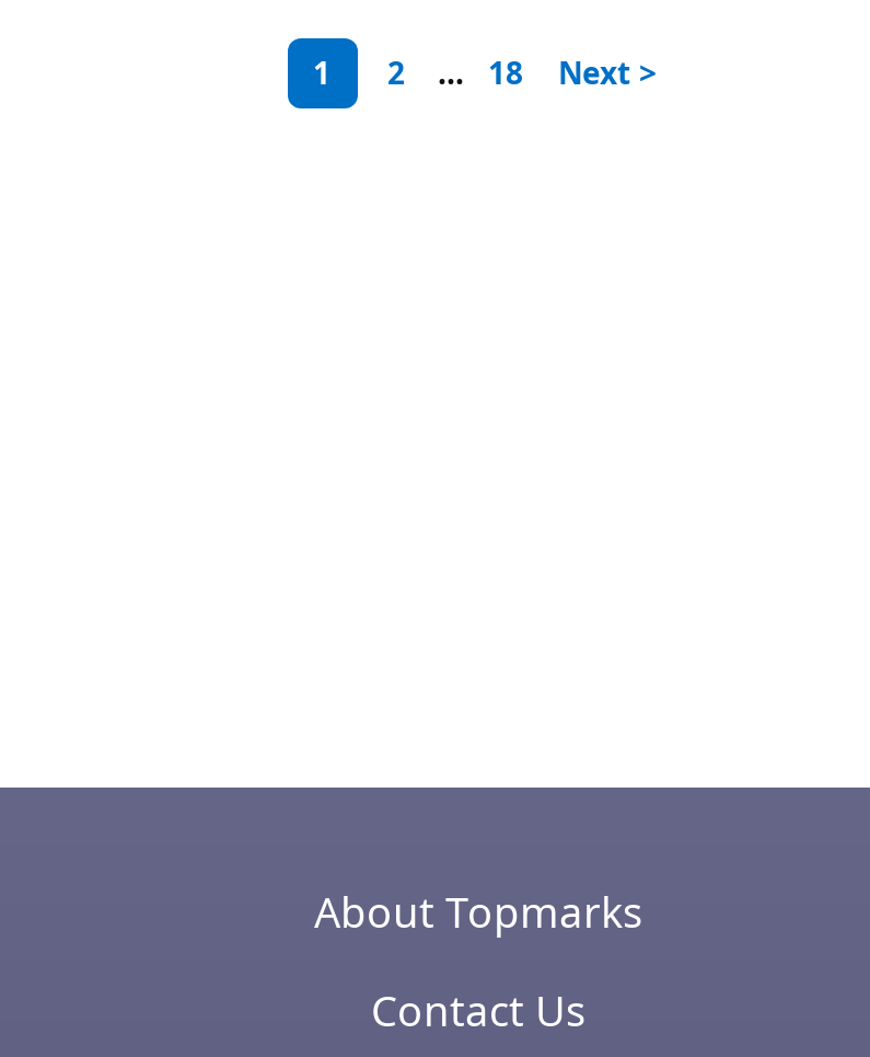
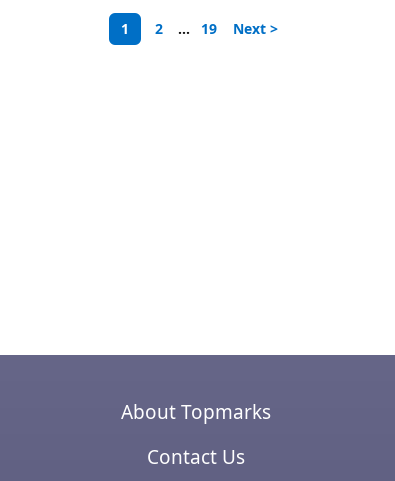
[313,51,657,93] 1 2 ... 18 Next > -> [120,19,277,38] 1 2 ... 19 Next >

